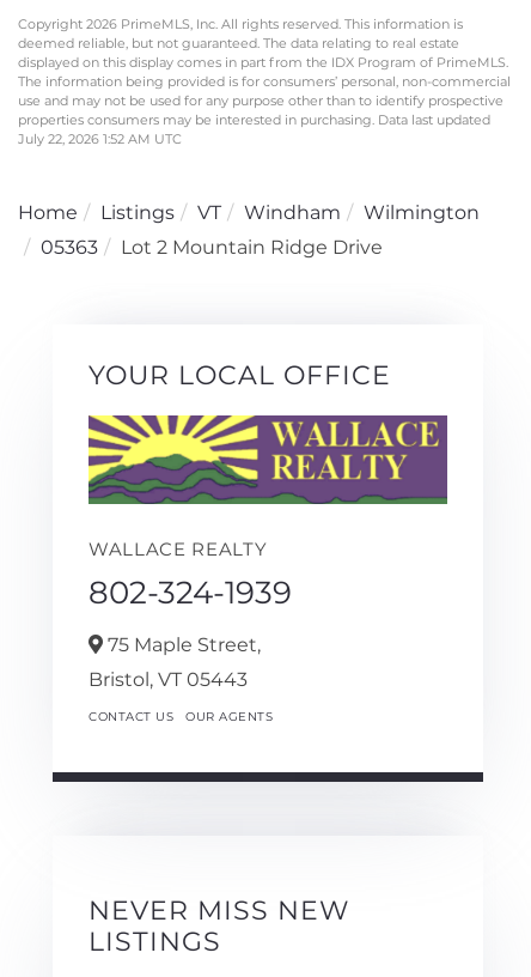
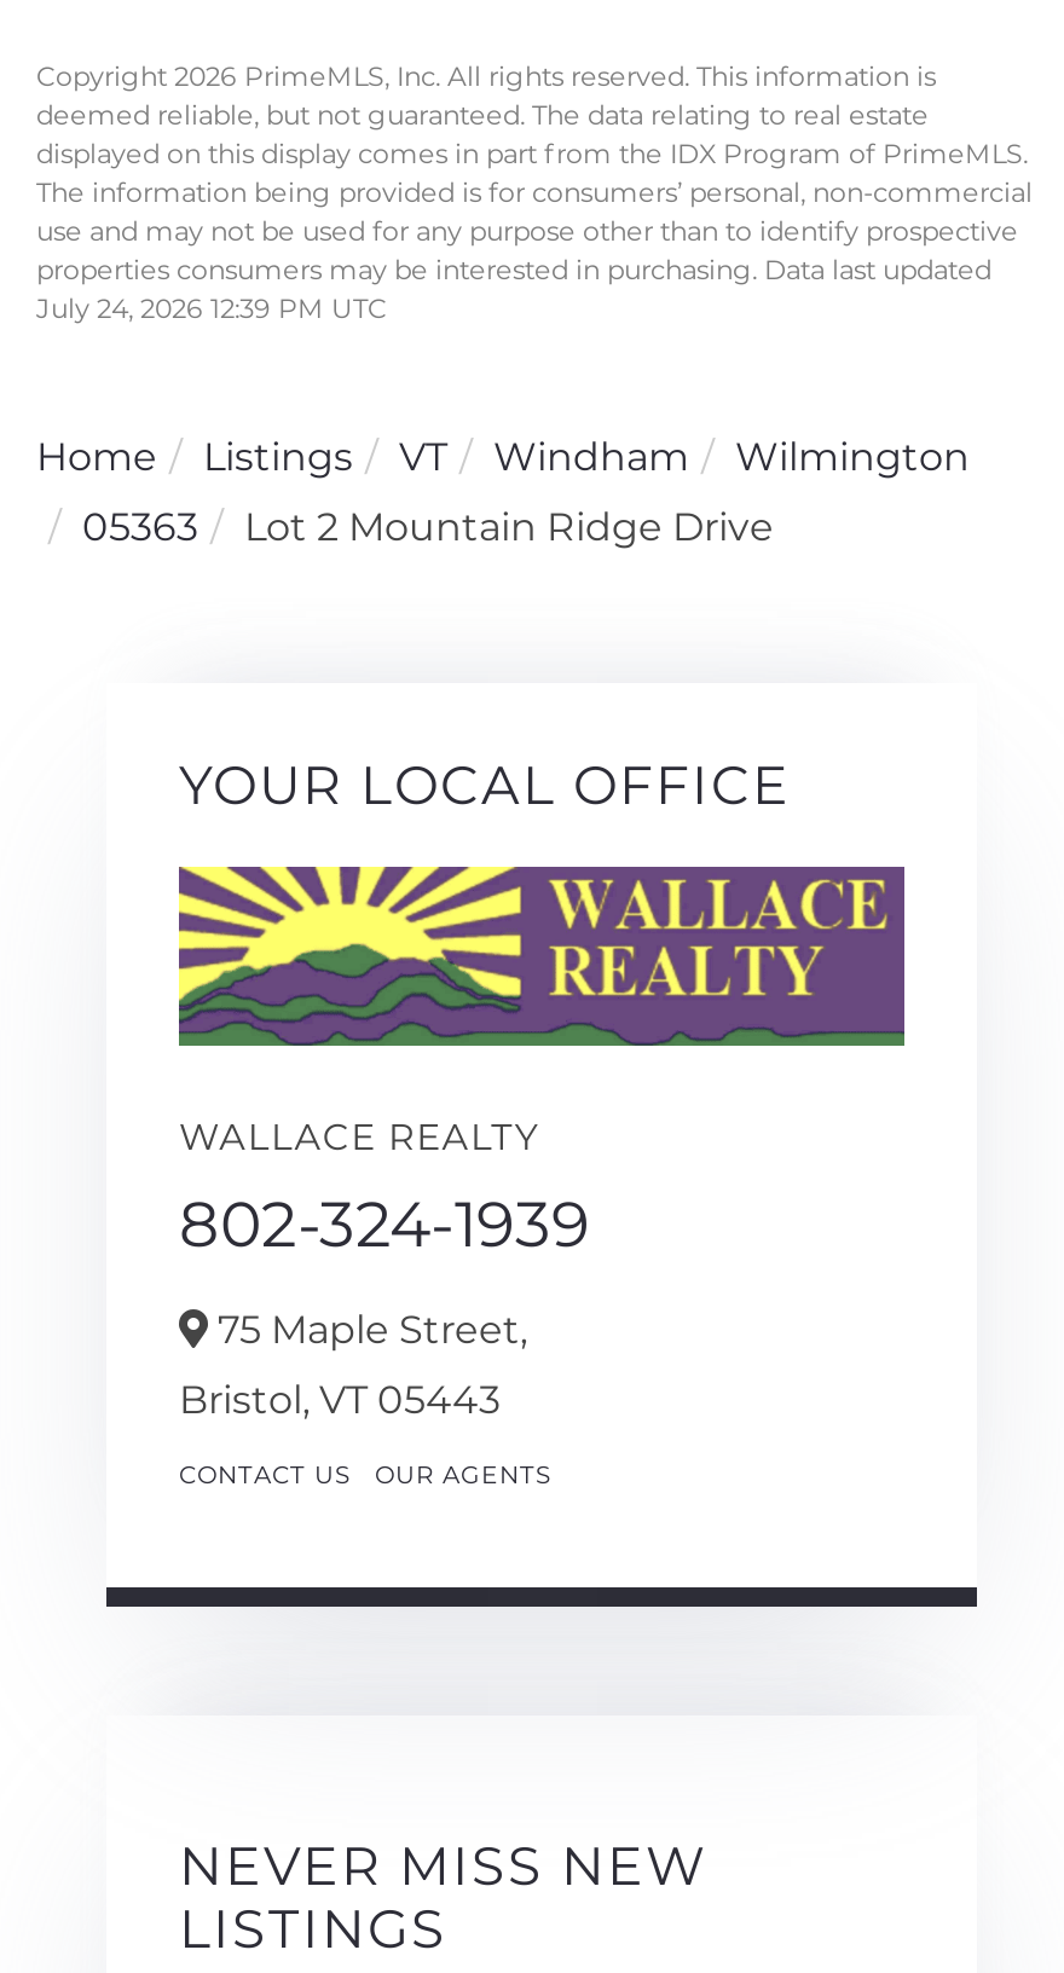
[18,130,182,147] July 22, 2026 1:52 AM UTC -> [36,290,387,324] July 24, 2026 12:39 PM UTC

